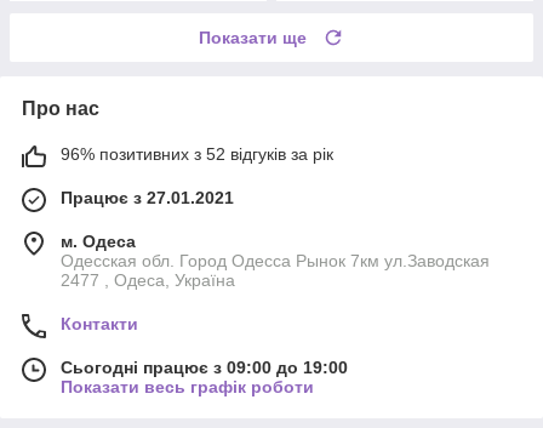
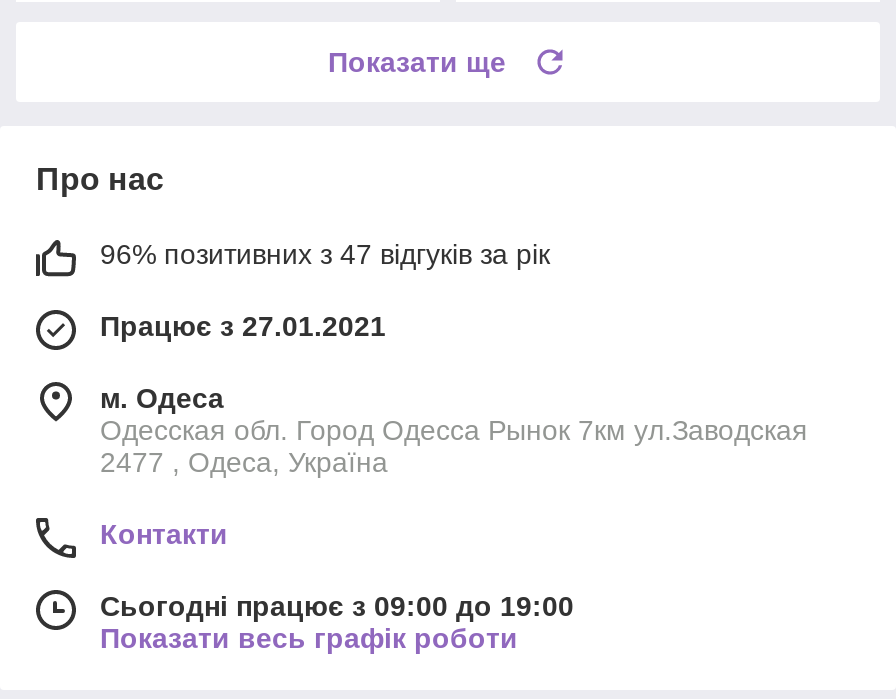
[61,144,333,164] 96% позитивних з 52 відгуків за рік -> [100,238,550,270] 96% позитивних з 47 відгуків за рік

